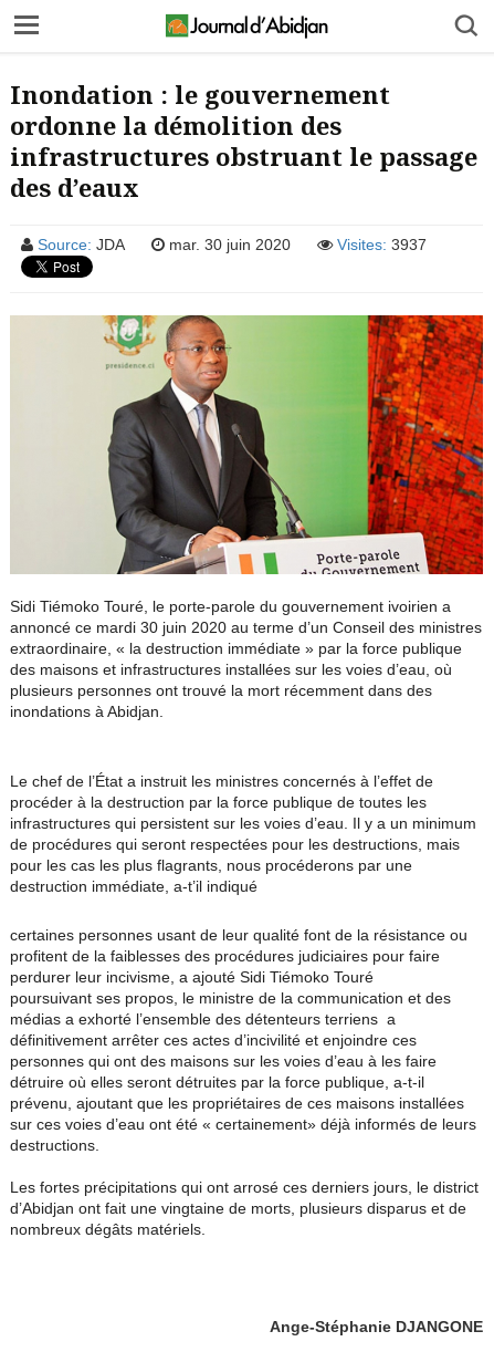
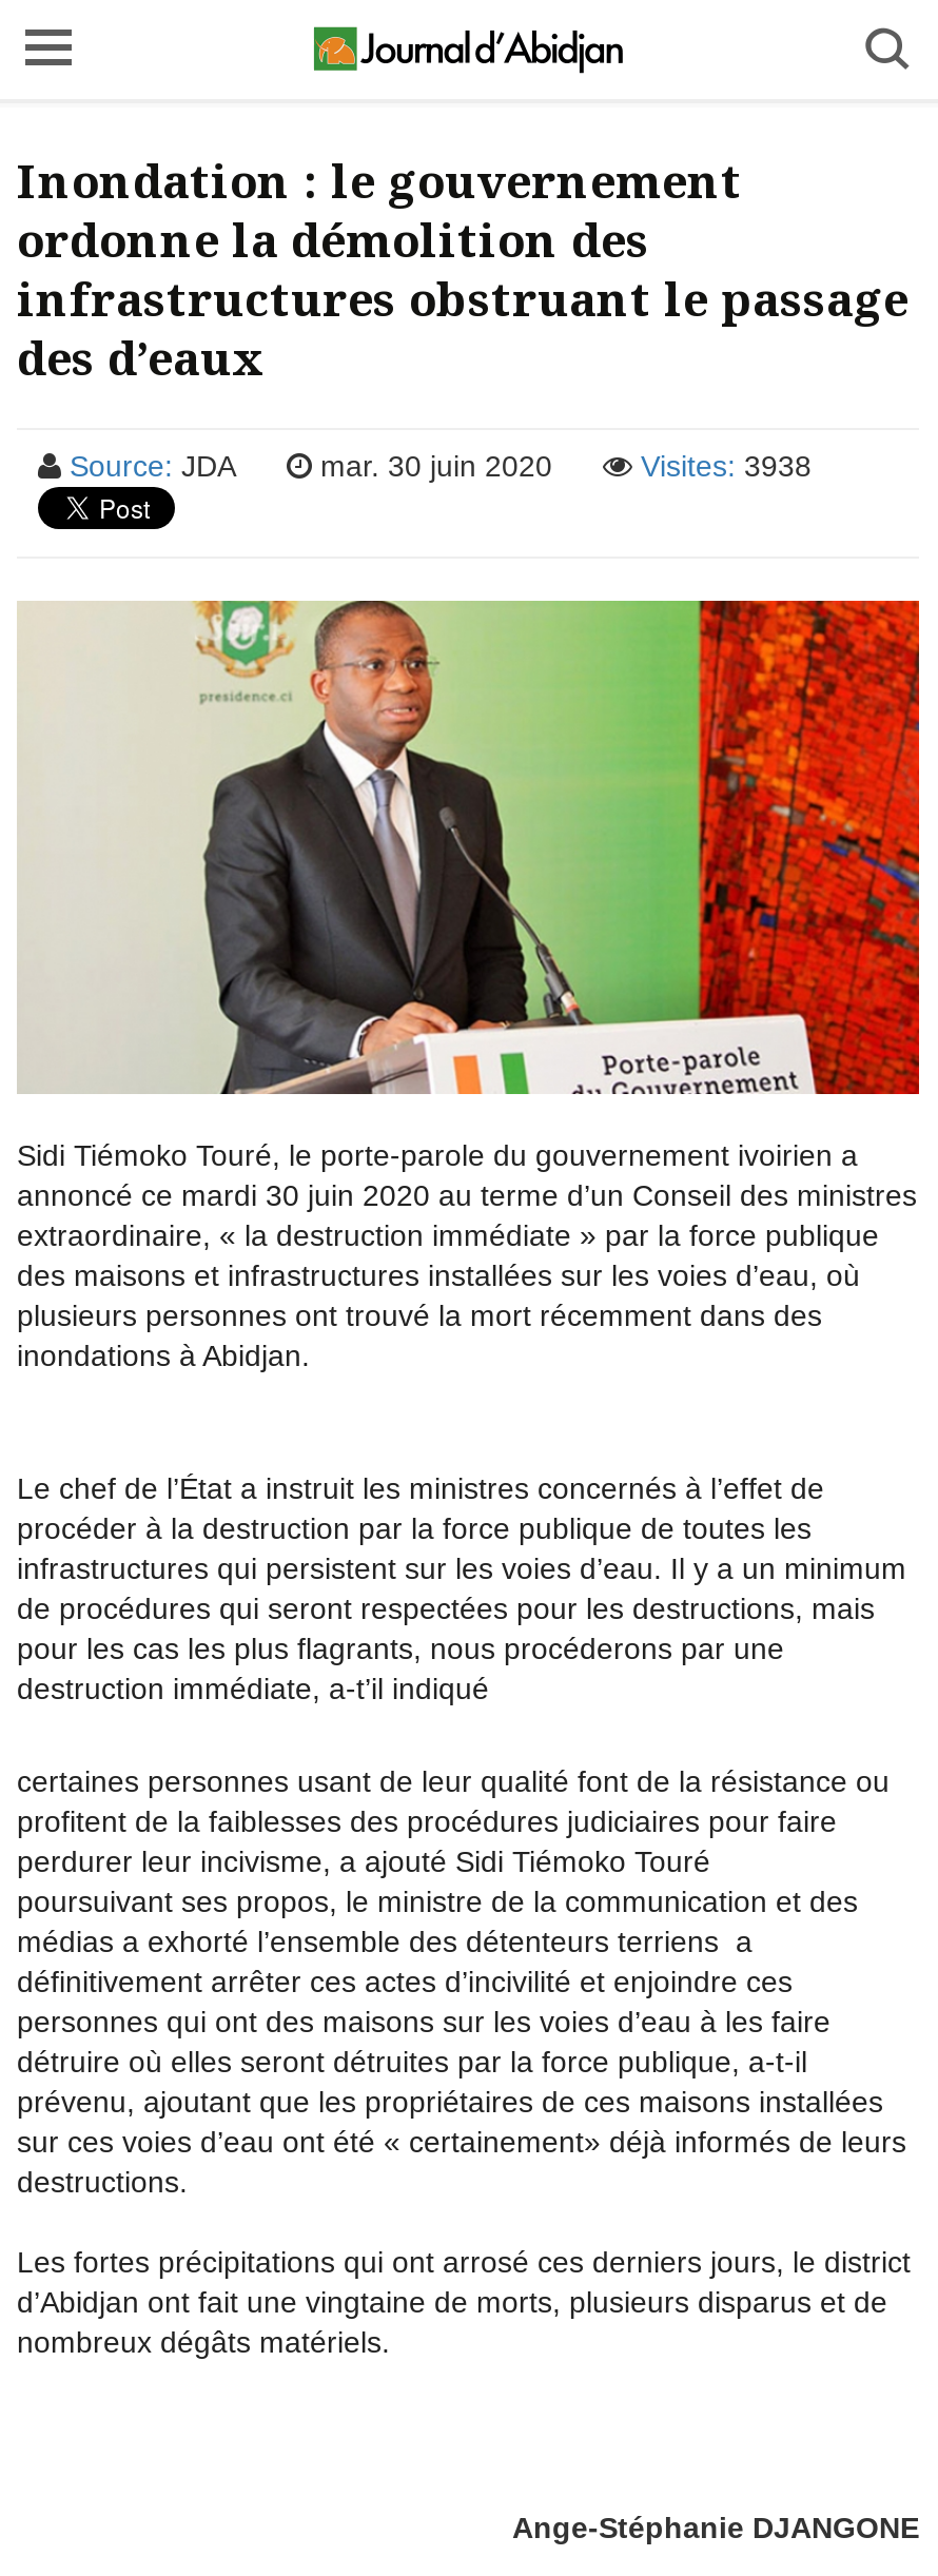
[337,236,427,253] Visites: 3937 -> [641,449,812,483] Visites: 3938

